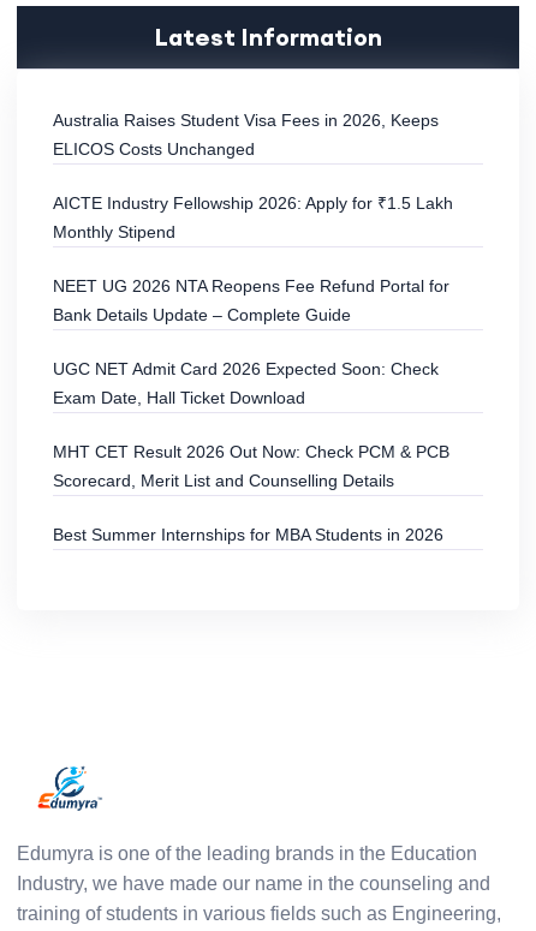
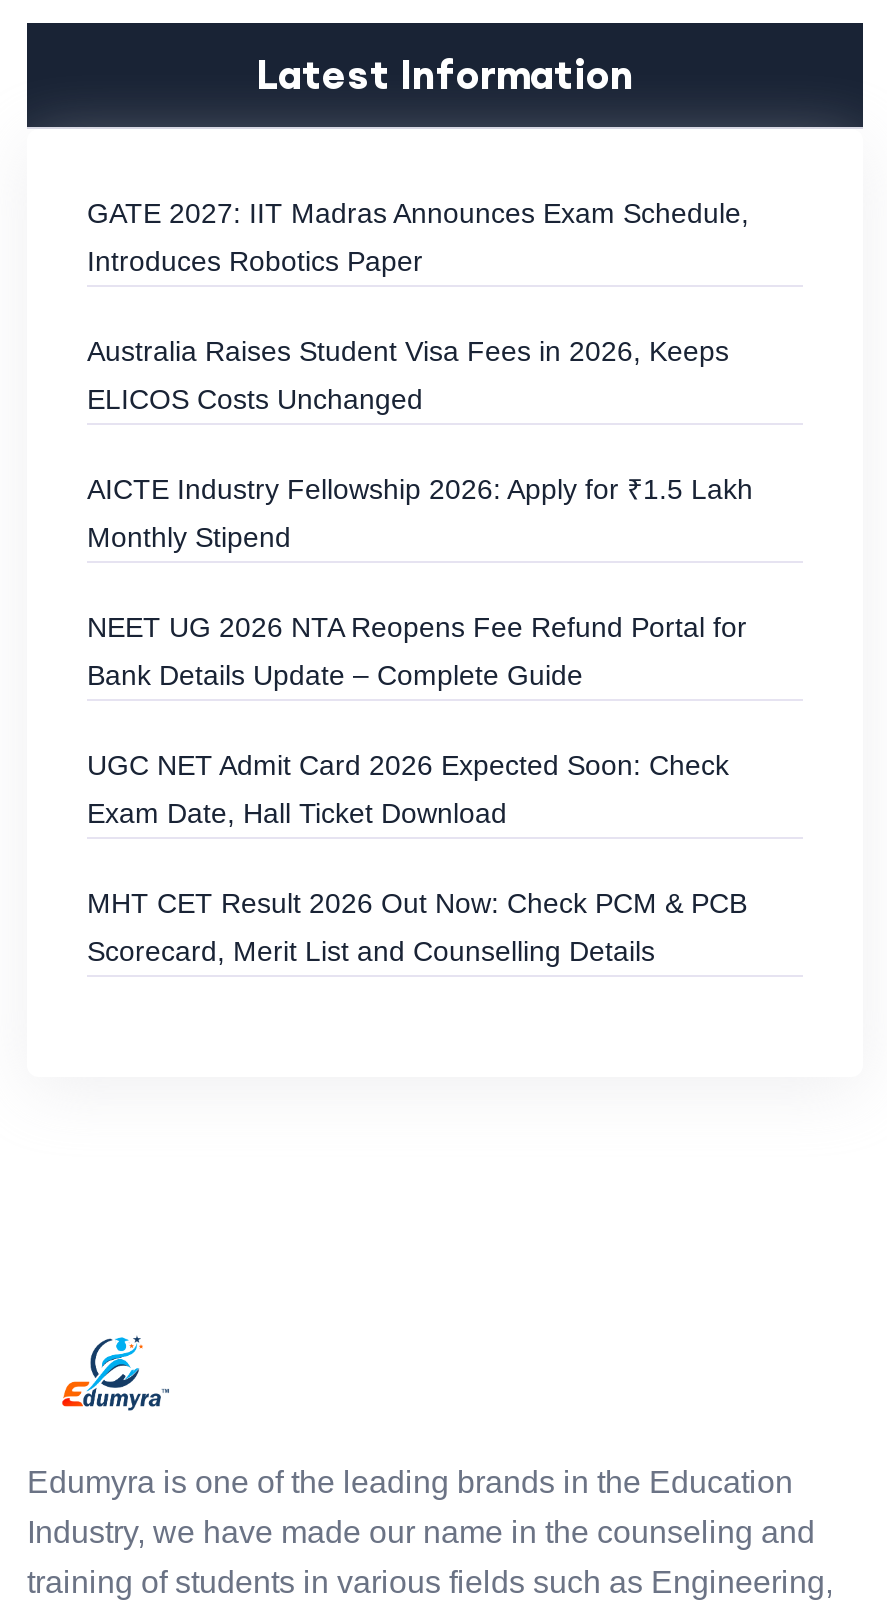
none -> [87,197,749,277] GATE 2027: IIT Madras Announces Exam Schedule, | Introduces Robotics Paper
moved [53,111,453,490] -> [87,335,753,967]: Australia Raises Student Visa Fees in 2026, Keeps | ELICOS Costs Unchanged | AICTE Industry Fellowship 2026: Apply for ₹1.5 Lakh | ... | MHT CET Result 2026 Out Now: Check PCM & PCB | Scorecard, Merit List and Counselling Details
[53,525,443,544] Best Summer Internships for MBA Students in 2026 -> none

